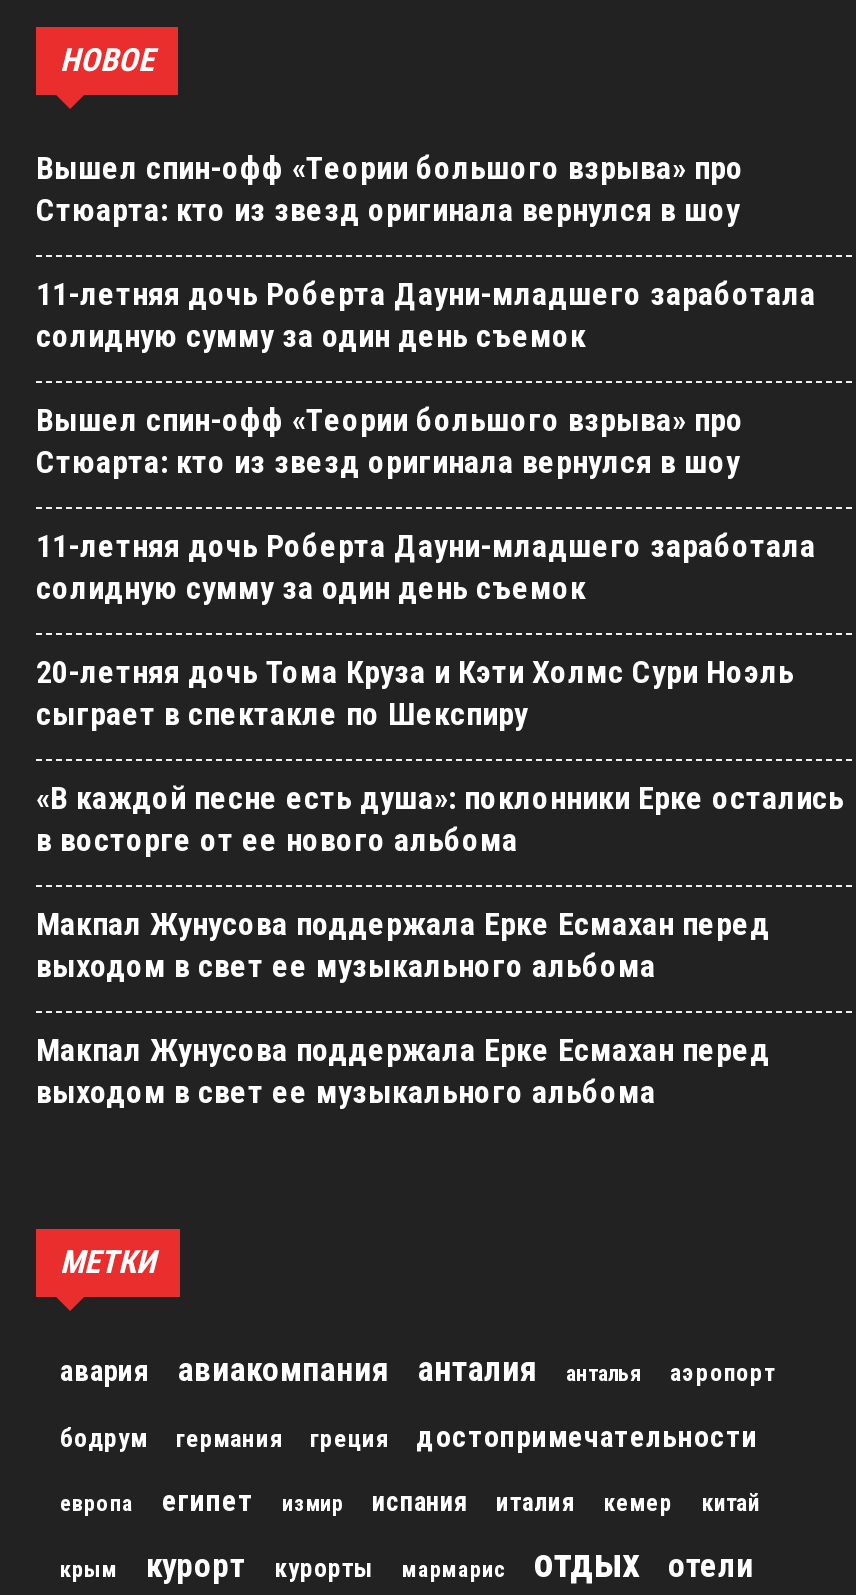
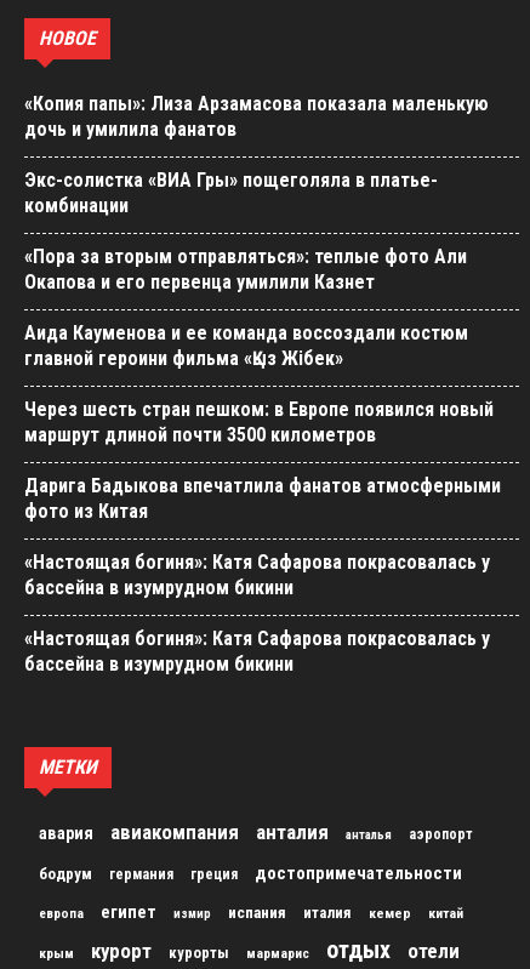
[36,149,744,229] Вышел спин-офф «Теории большого взрыва» про | Стюарта: кто из звезд оригинала вернулся в шоу -> [24,92,489,141] «Копия папы»: Лиза Арзамасова показала маленькую | дочь и умилила фанатов
[36,275,816,355] 11-летняя дочь Роберта Дауни-младшего заработала | солидную сумму за один день съемок -> [24,169,438,217] Экс-солистка «ВИА Гры» пощеголяла в платье- | комбинации
[36,401,744,481] Вышел спин-офф «Теории большого взрыва» про | Стюарта: кто из звезд оригинала вернулся в шоу -> [24,245,467,294] «Пора за вторым отправляться»: теплые фото Али | Окапова и его первенца умилили Казнет
[36,527,816,607] 11-летняя дочь Роберта Дауни-младшего заработала | солидную сумму за один день съемок -> [24,322,468,370] Аида Кауменова и ее команда воссоздали костюм | главной героини фильма «Қыз Жібек»
[36,653,794,733] 20-летняя дочь Тома Круза и Кэти Холмс Сури Ноэль | сыграет в спектакле по Шекспиру -> [24,398,494,446] Через шесть стран пешком: в Европе появился новый | маршрут длиной почти 3500 километров
[36,779,844,859] «В каждой песне есть душа»: поклонники Ерке остались | в восторге от ее нового альбома -> [24,474,501,523] Дарига Бадыкова впечатлила фанатов атмосферными | фото из Китая
[36,905,770,985] Макпал Жунусова поддержала Ерке Есмахан перед | выходом в свет ее музыкального альбома -> [24,551,490,599] «Настоящая богиня»: Катя Сафарова покрасовалась у | бассейна в изумрудном бикини
[36,1031,770,1111] Макпал Жунусова поддержала Ерке Есмахан перед | выходом в свет ее музыкального альбома -> [24,627,490,676] «Настоящая богиня»: Катя Сафарова покрасовалась у | бассейна в изумрудном бикини

